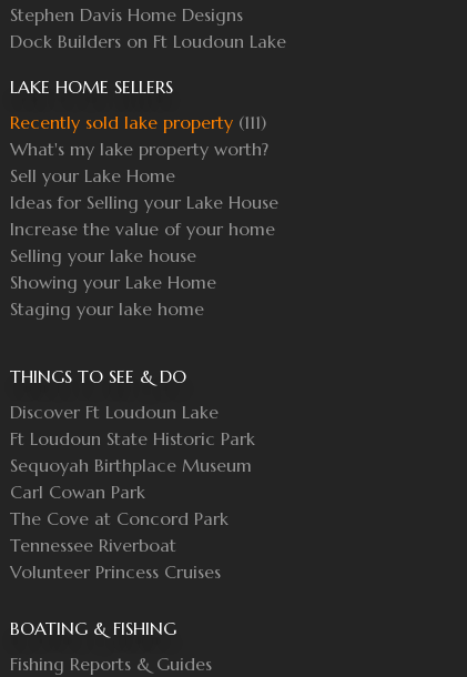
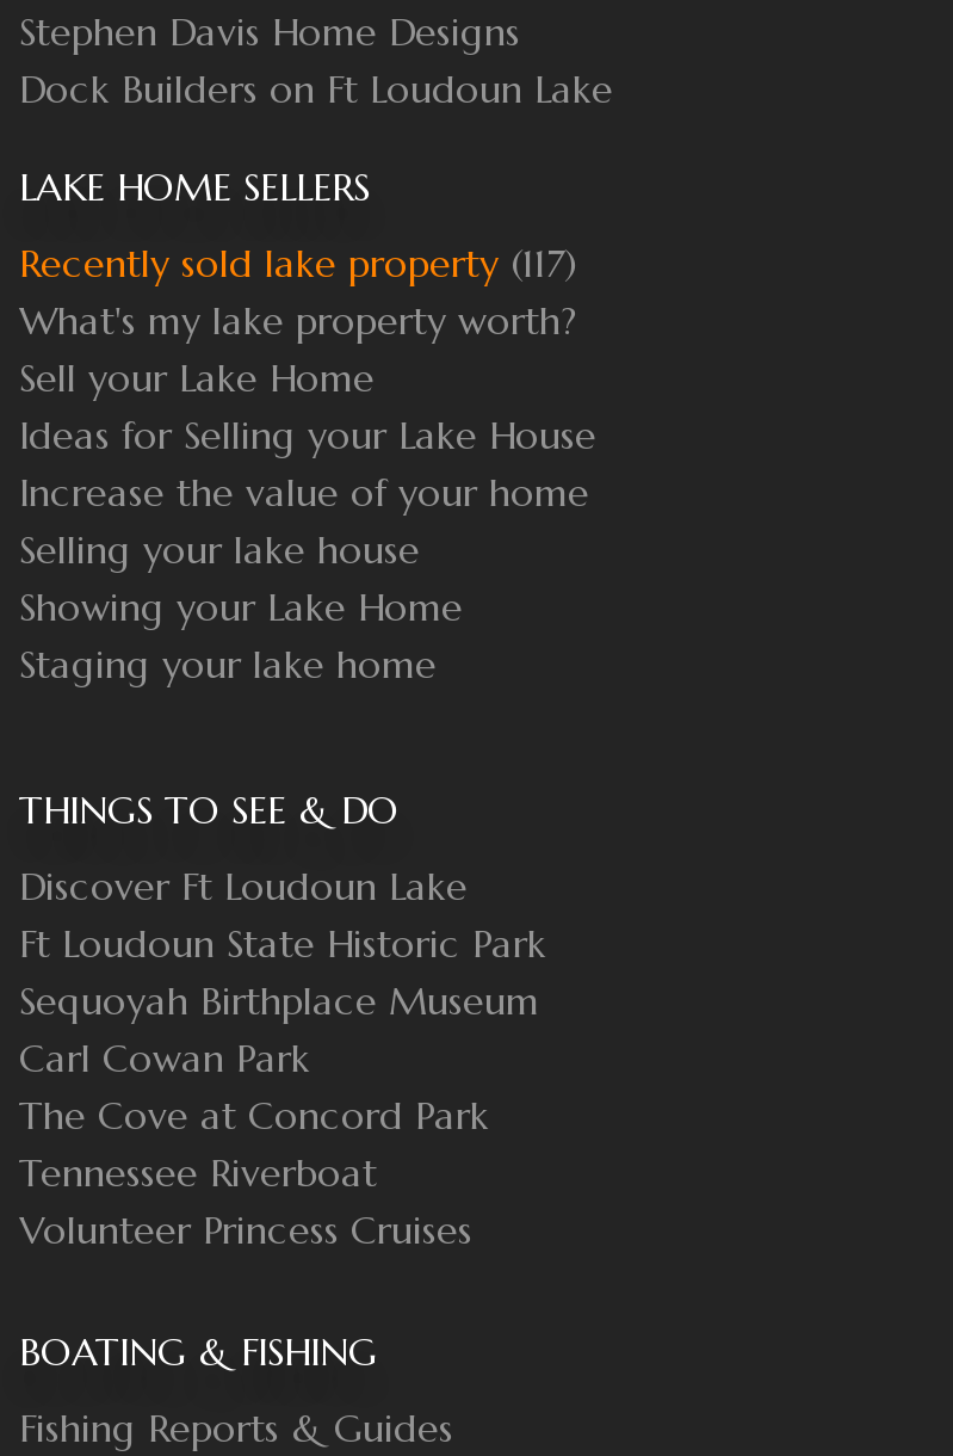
[10,111,266,133] Recently sold lake property (111) -> [19,238,577,286] Recently sold lake property (117)

